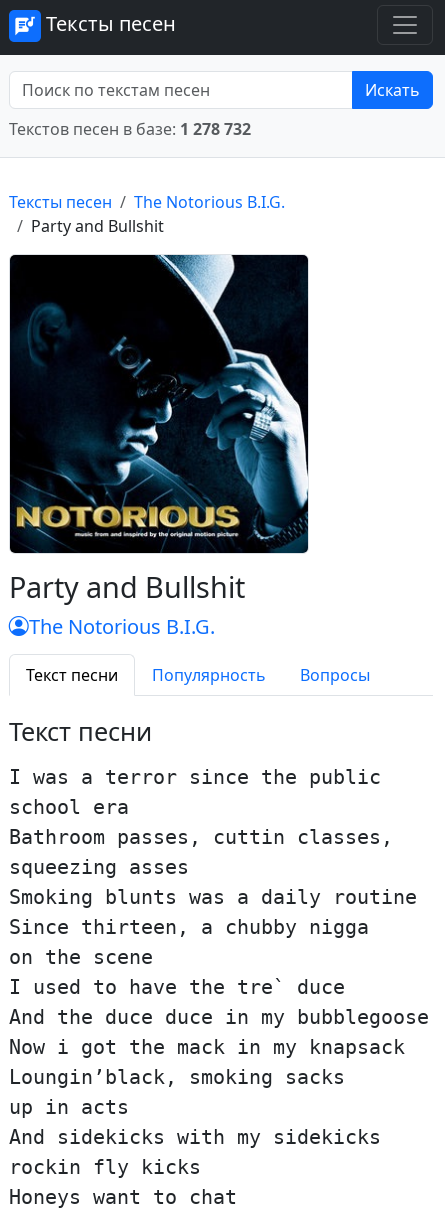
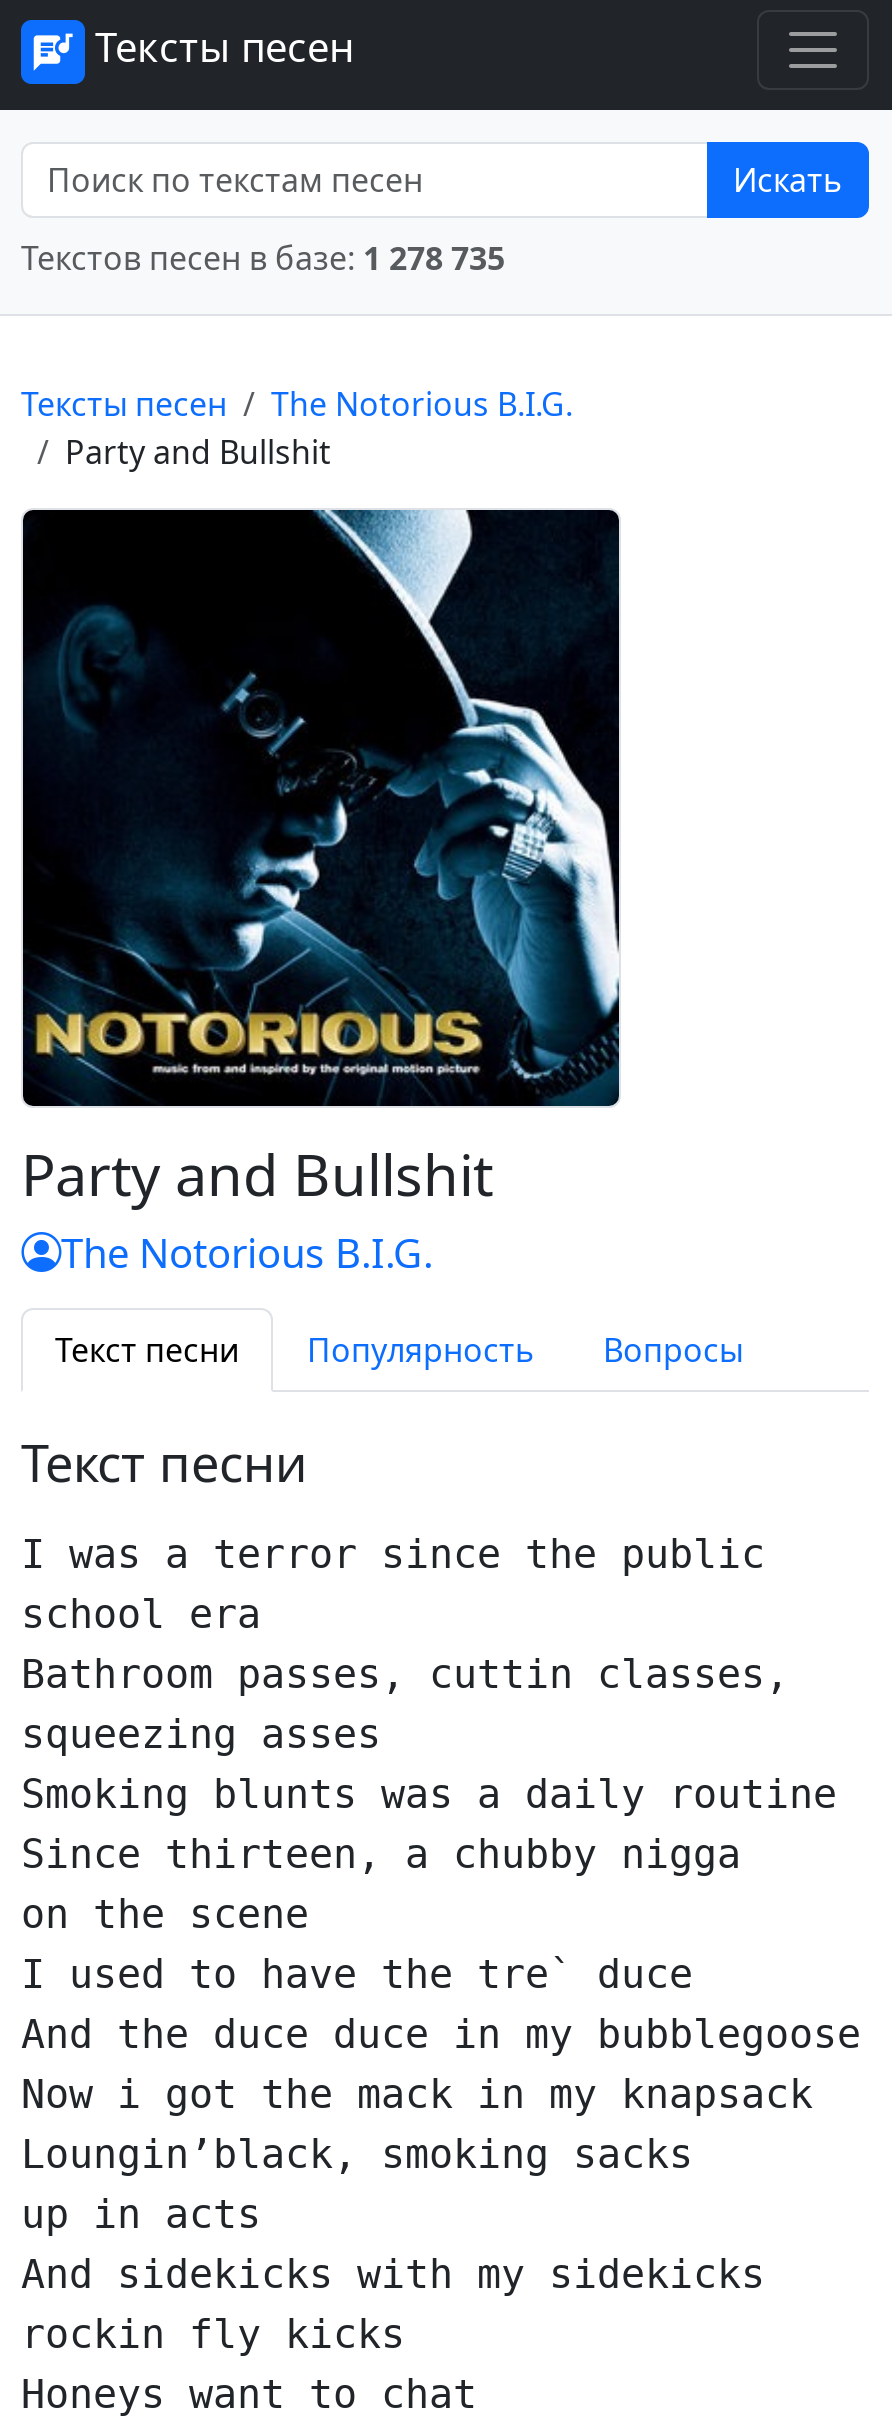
[9,118,251,140] Текстов песен в базе: 1 278 732 -> [21,235,505,279] Текстов песен в базе: 1 278 735

